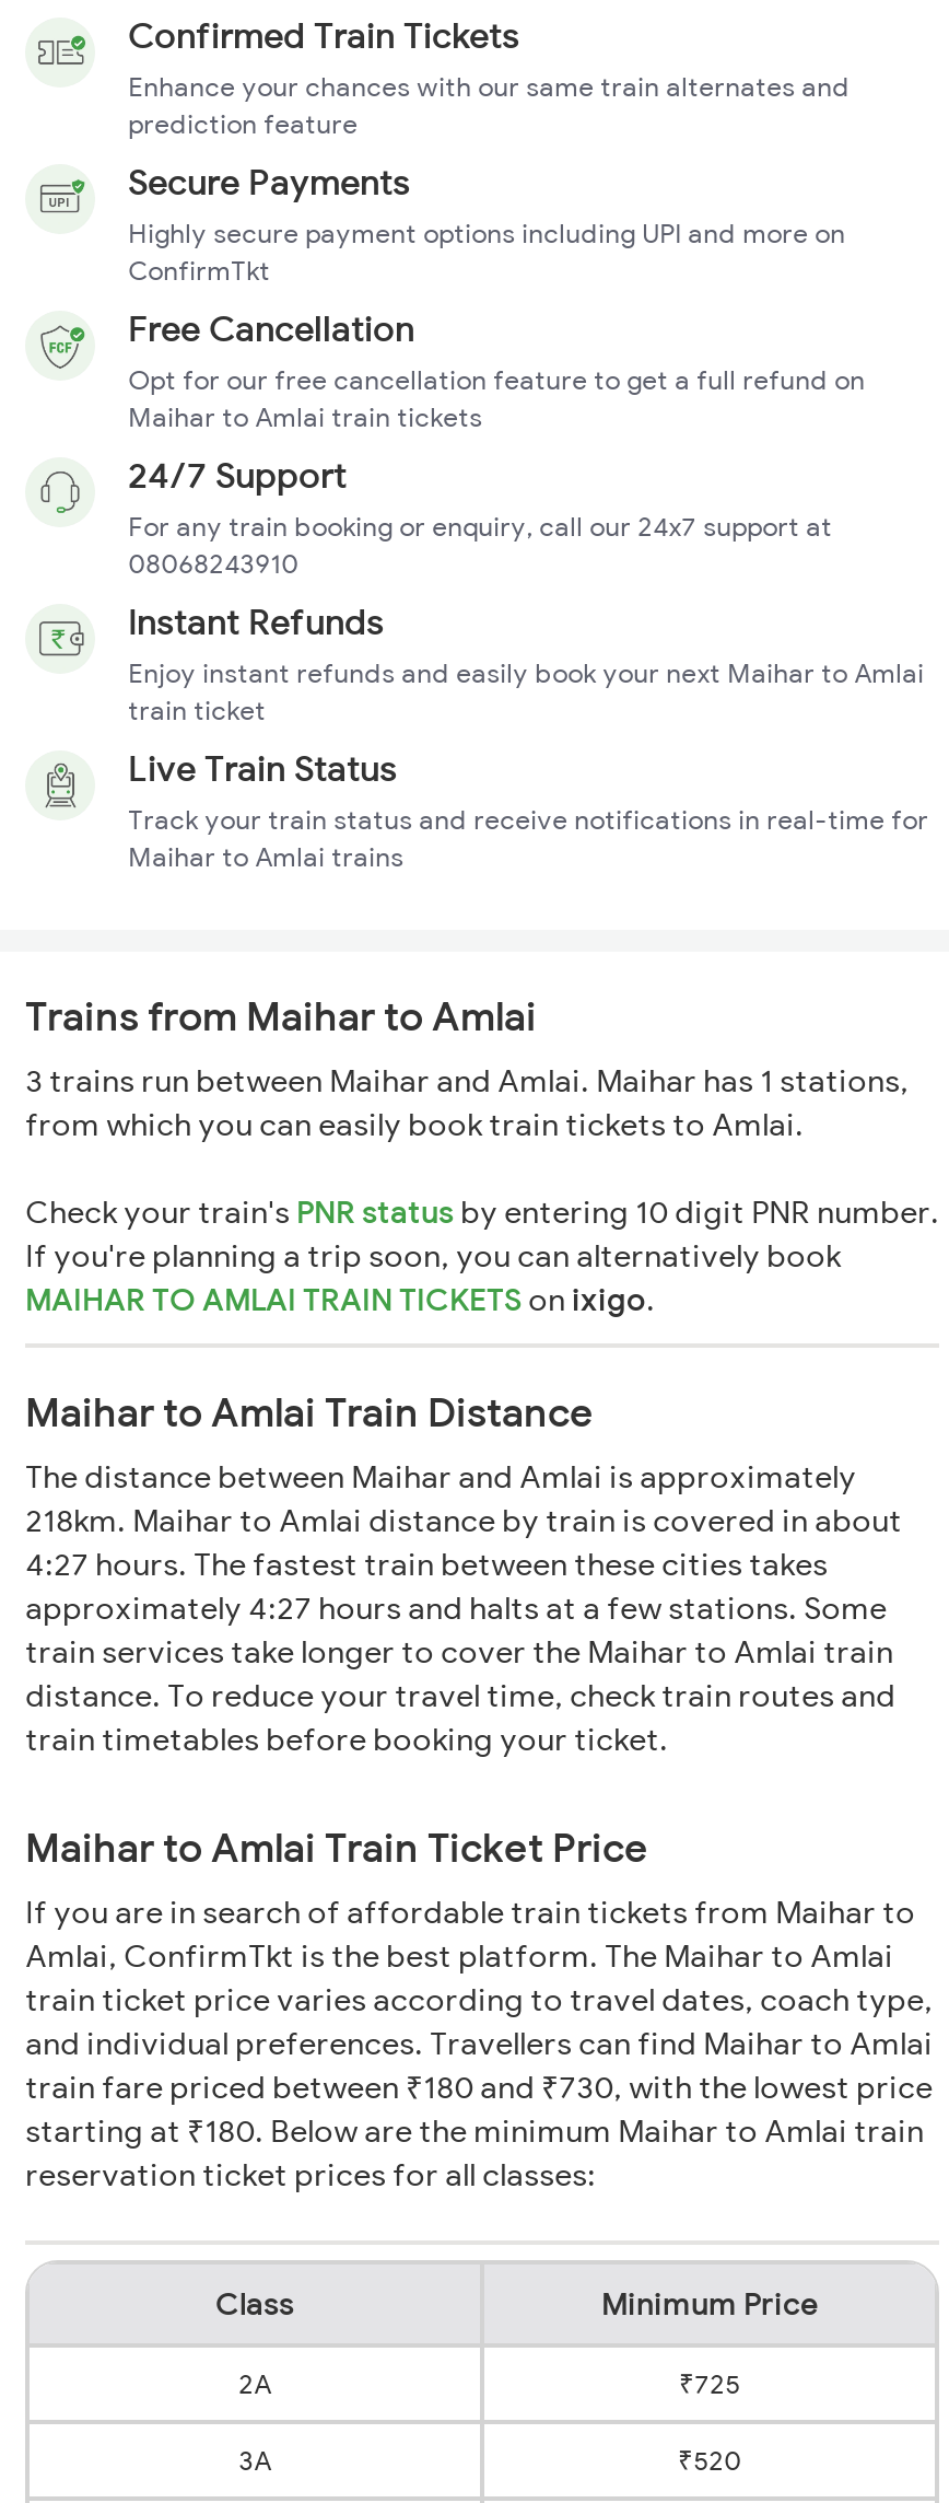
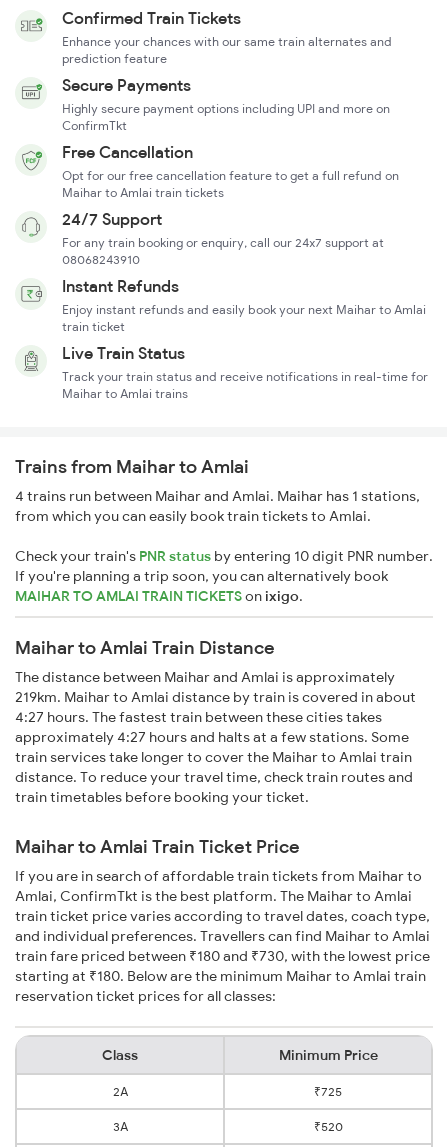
[25,1062,909,1101] 3 trains run between Maihar and Amlai. Maihar has 1 stations, -> [15,487,420,505] 4 trains run between Maihar and Amlai. Maihar has 1 stations,
[25,1502,902,1541] 218km. Maihar to Amlai distance by train is covered in about -> [15,688,416,706] 219km. Maihar to Amlai distance by train is covered in about

